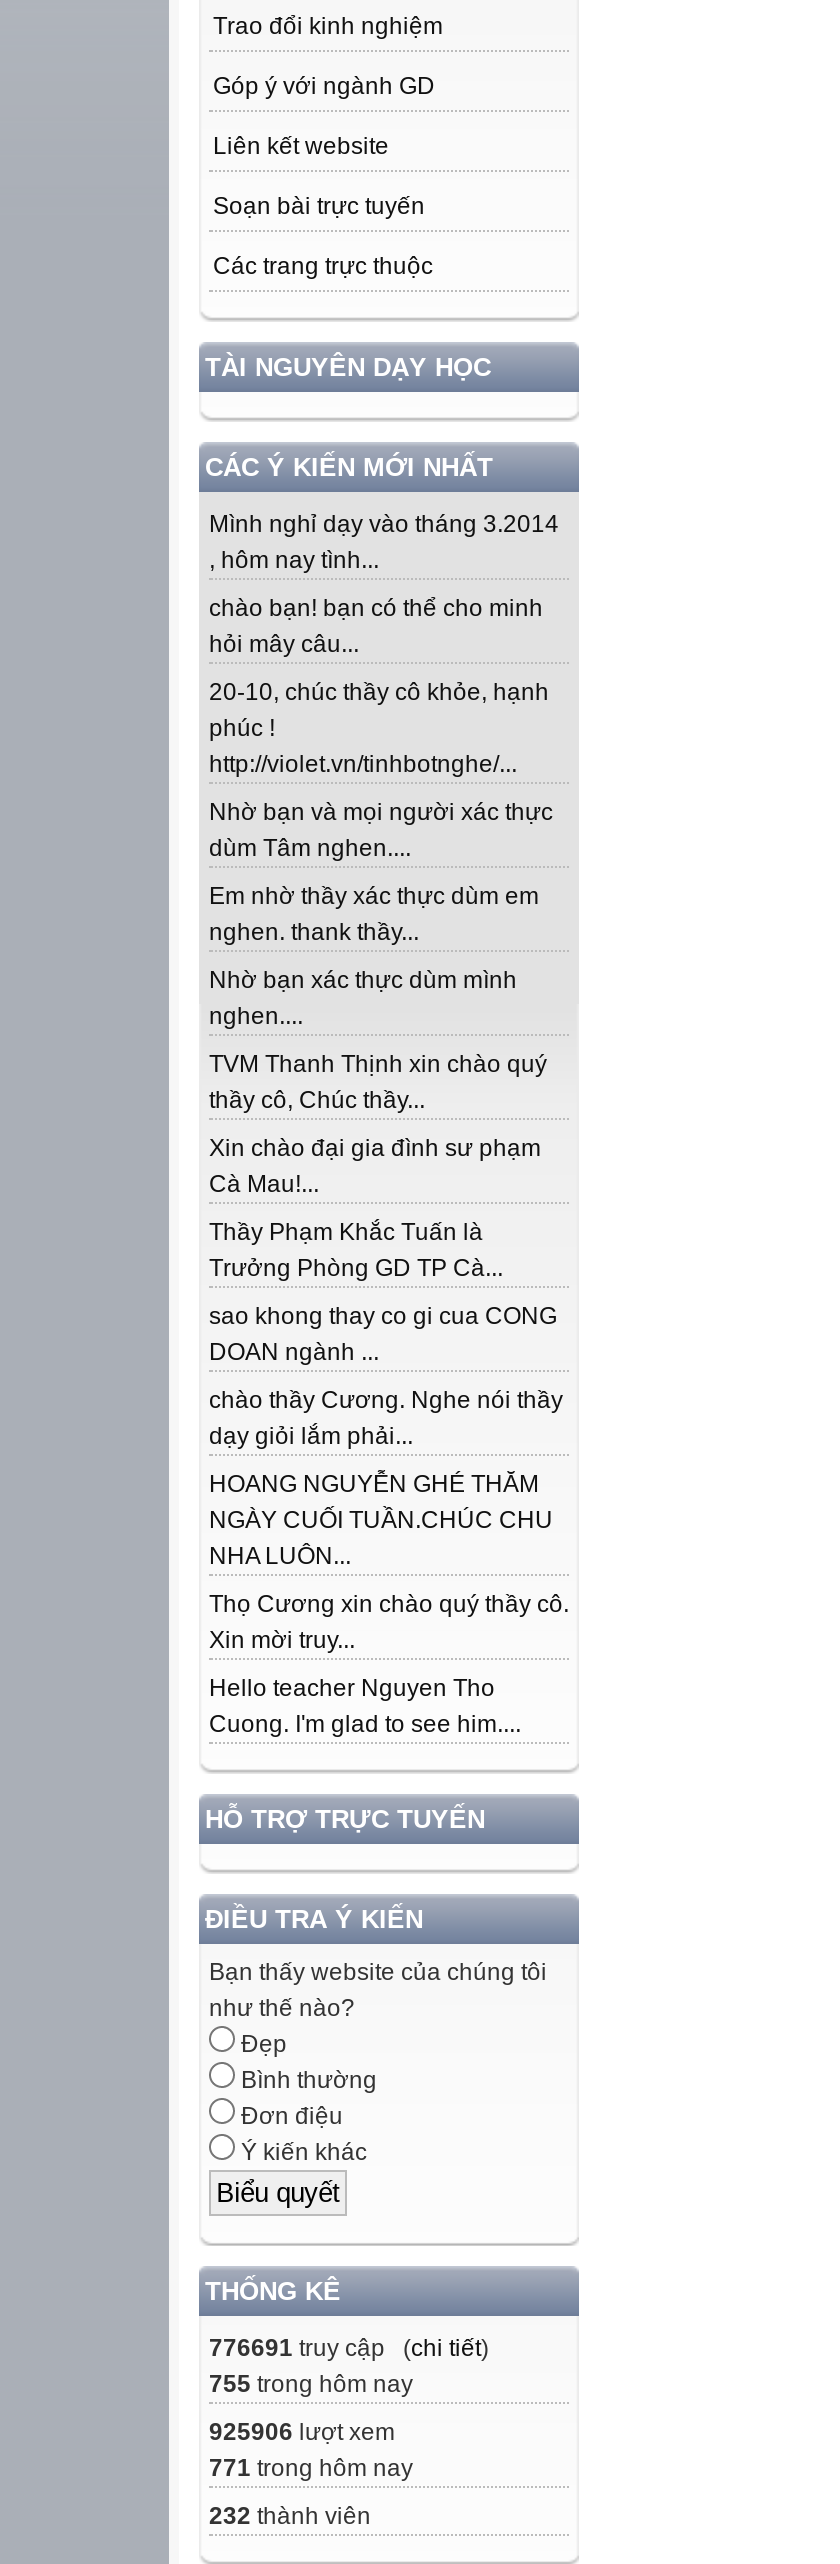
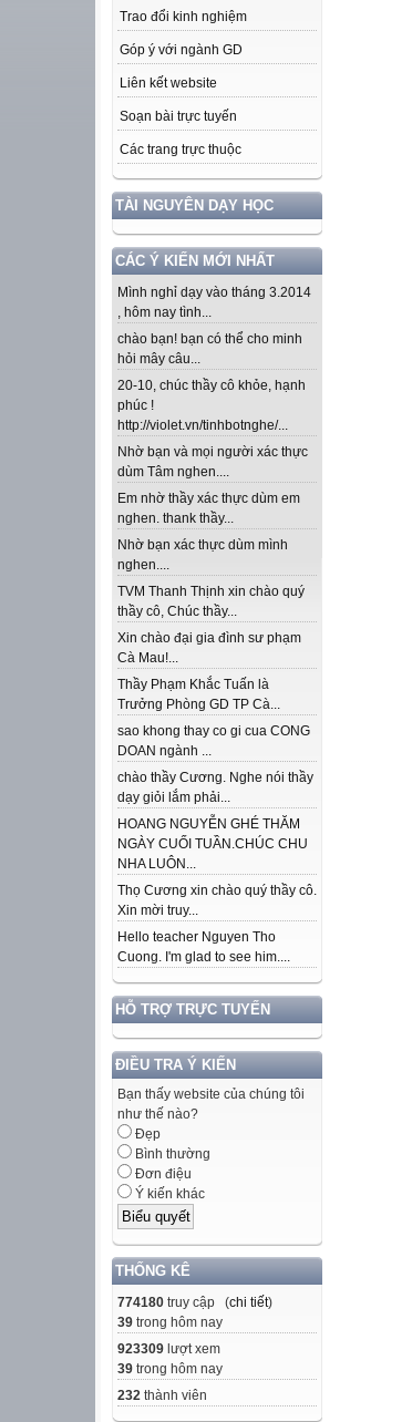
[209,2333,489,2361] 776691 truy cập (chi tiết) -> [117,1294,272,1310] 774180 truy cập (chi tiết)
[209,2369,413,2397] 755 trong hôm nay -> [117,1314,223,1330] 39 trong hôm nay
[209,2417,395,2445] 925906 lượt xem -> [117,1341,220,1356] 923309 lượt xem
[209,2453,413,2481] 771 trong hôm nay -> [117,1361,223,1376] 39 trong hôm nay

